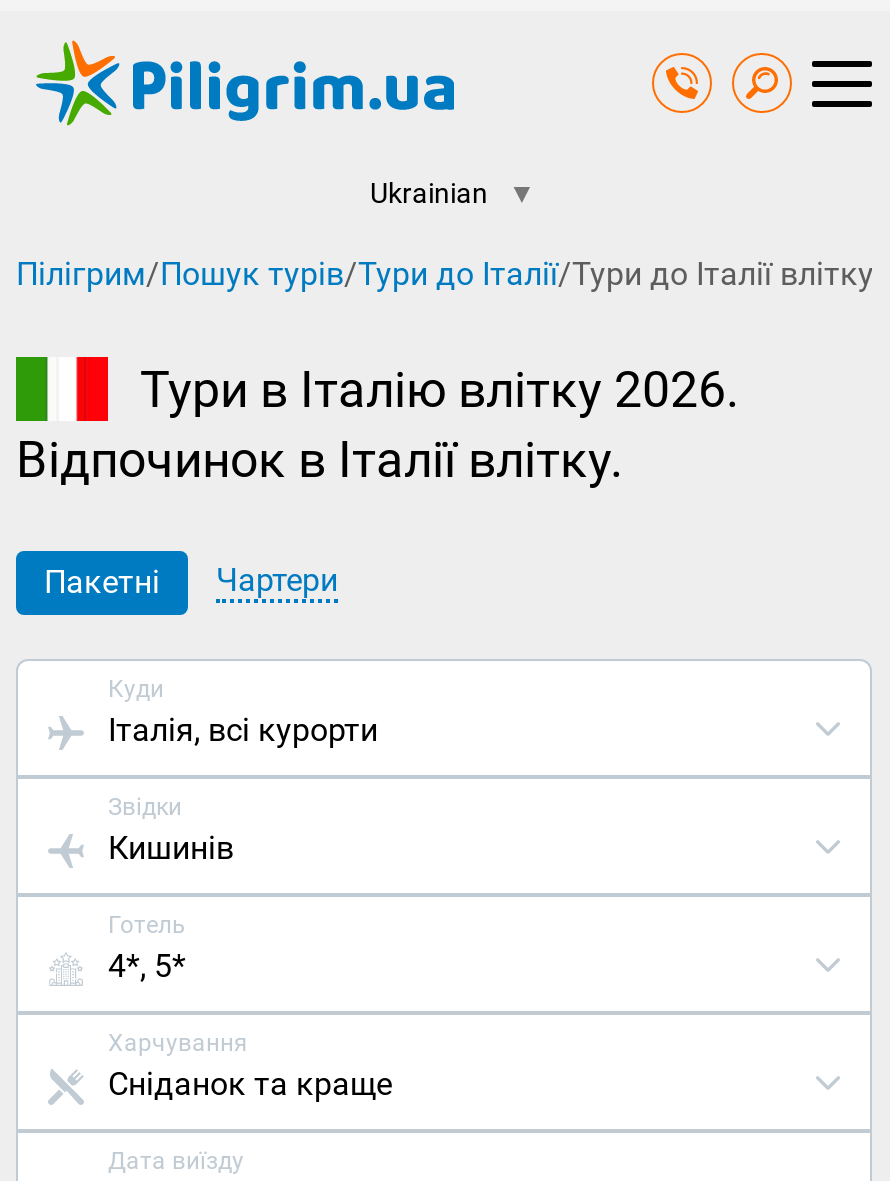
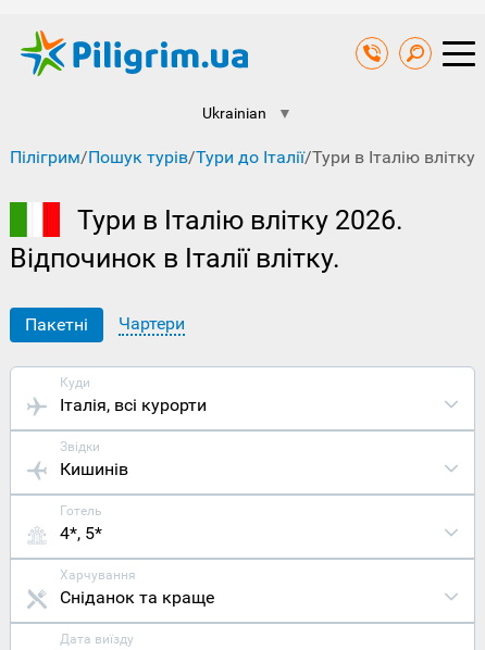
[16,256,874,294] Пілігрим/Пошук турів/Тури до Італії/Тури до Італії влітку -> [10,147,475,168] Пілігрим/Пошук турів/Тури до Італії/Тури в Італію влітку

